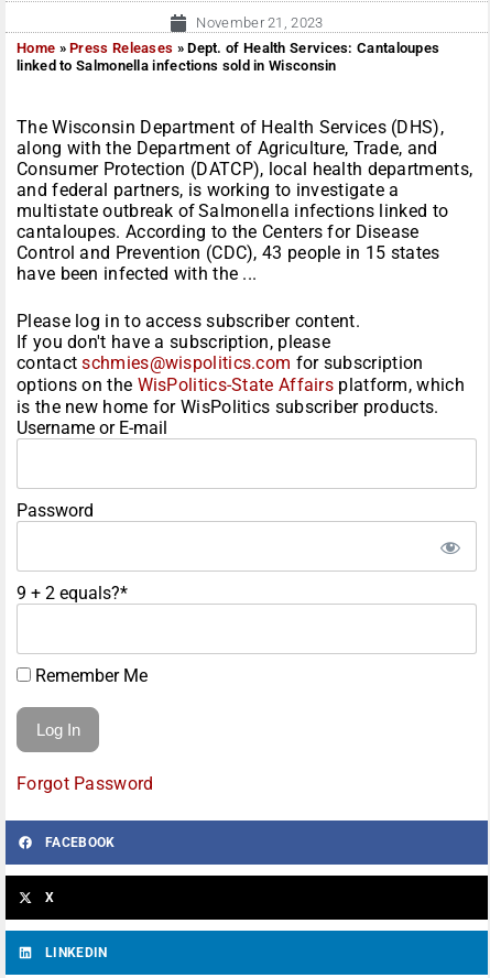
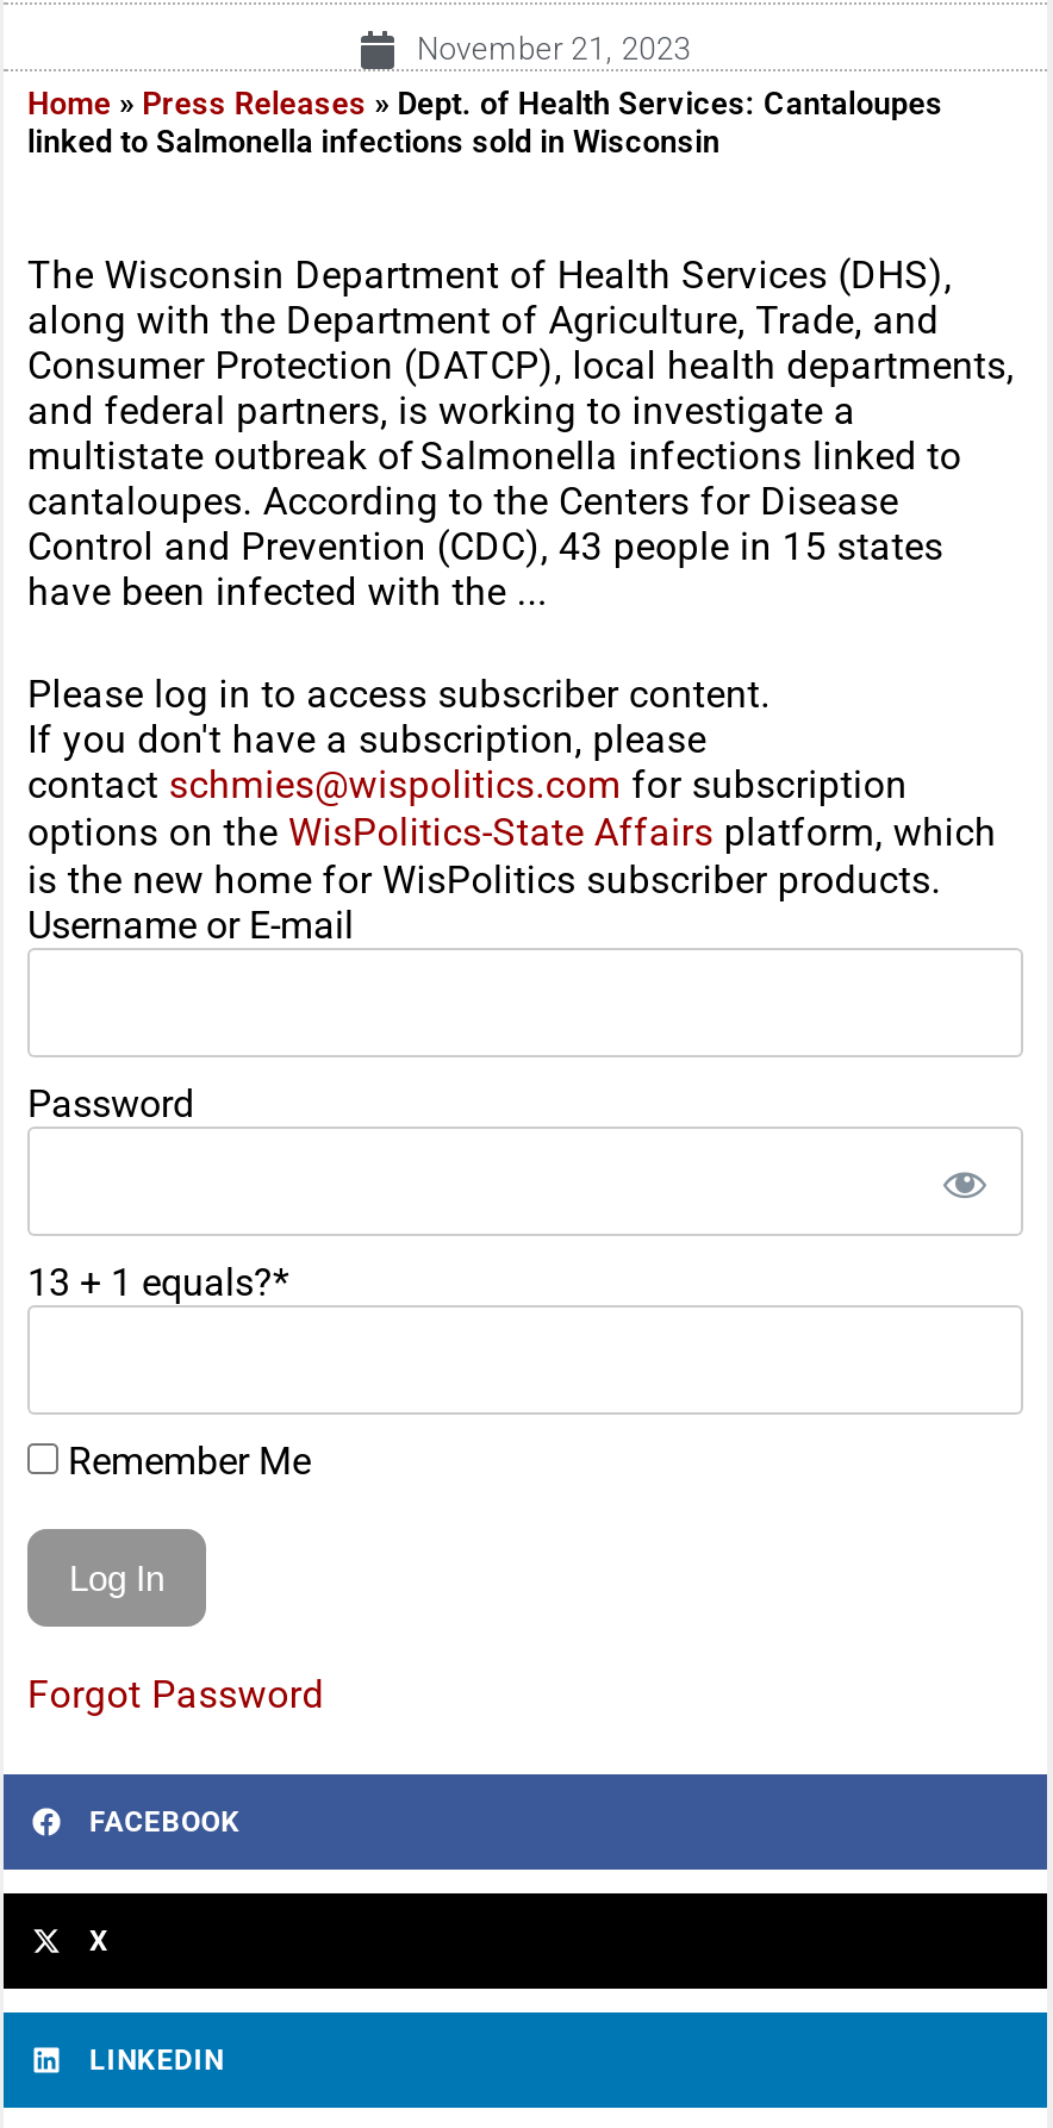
[17,583,128,604] 9 + 2 equals?* -> [27,1260,289,1306] 13 + 1 equals?*

